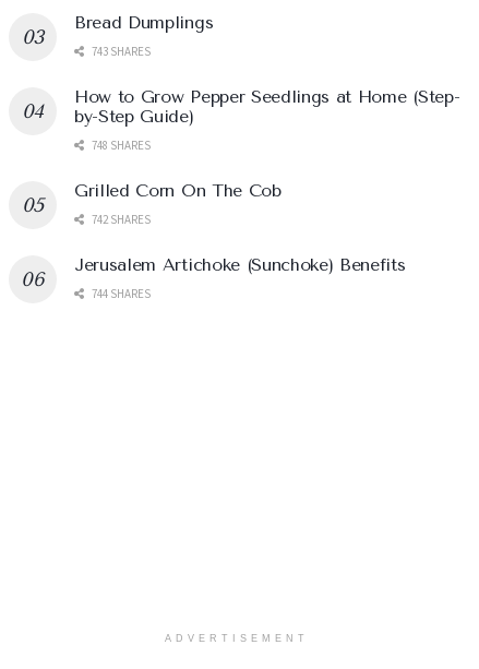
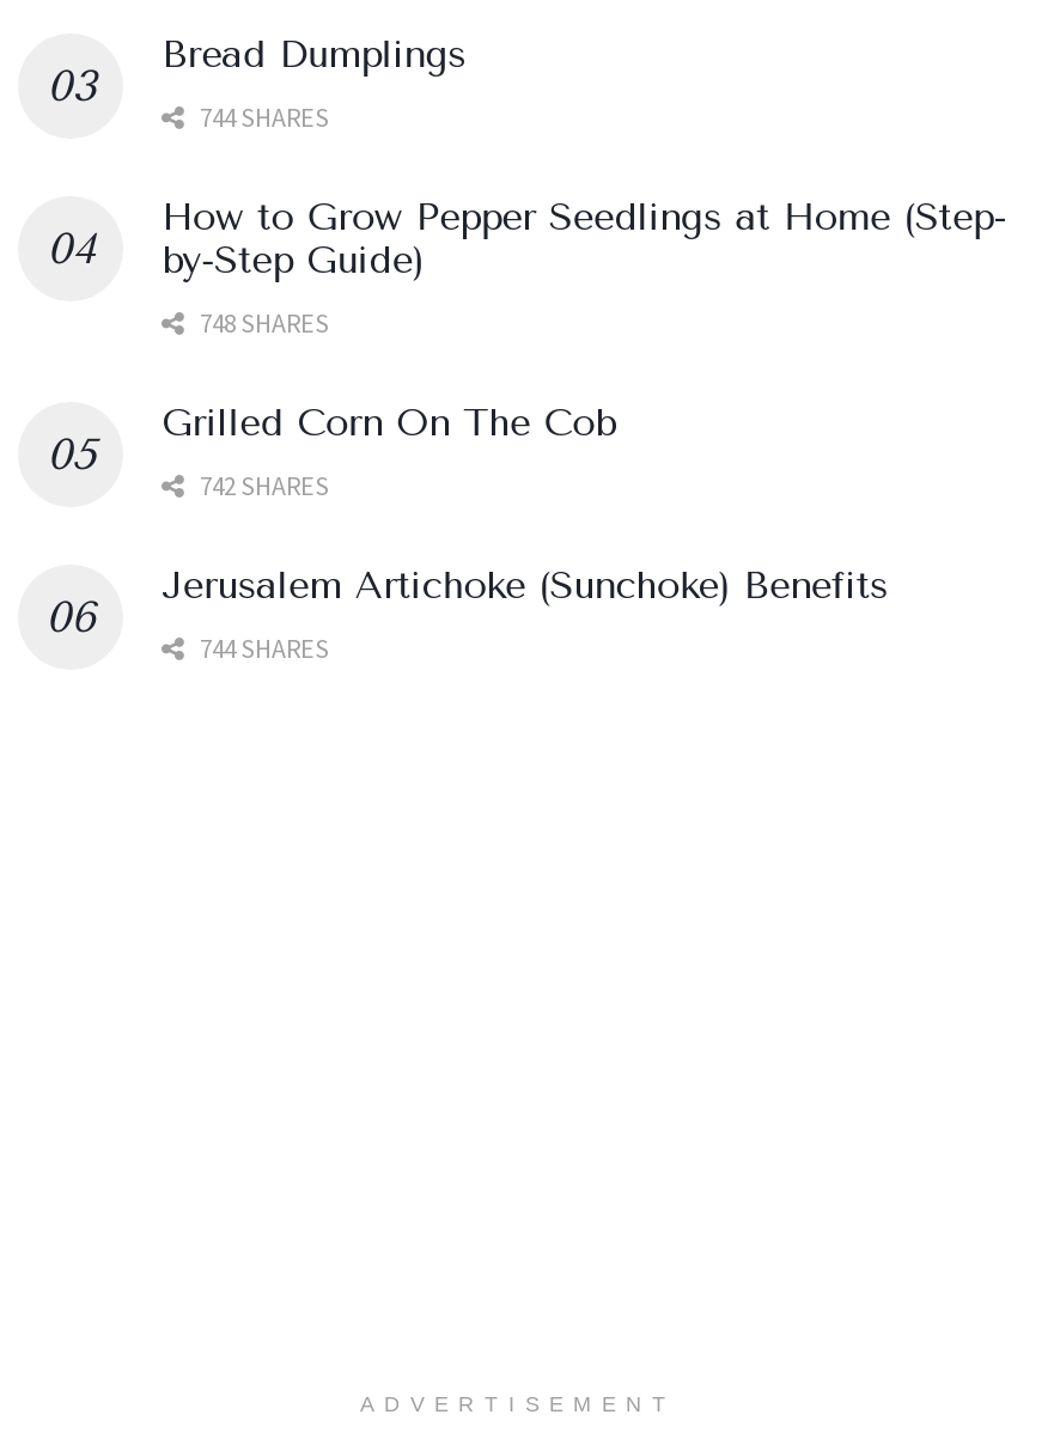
[89,44,151,59] 743 SHARES -> [195,102,329,135] 744 SHARES

